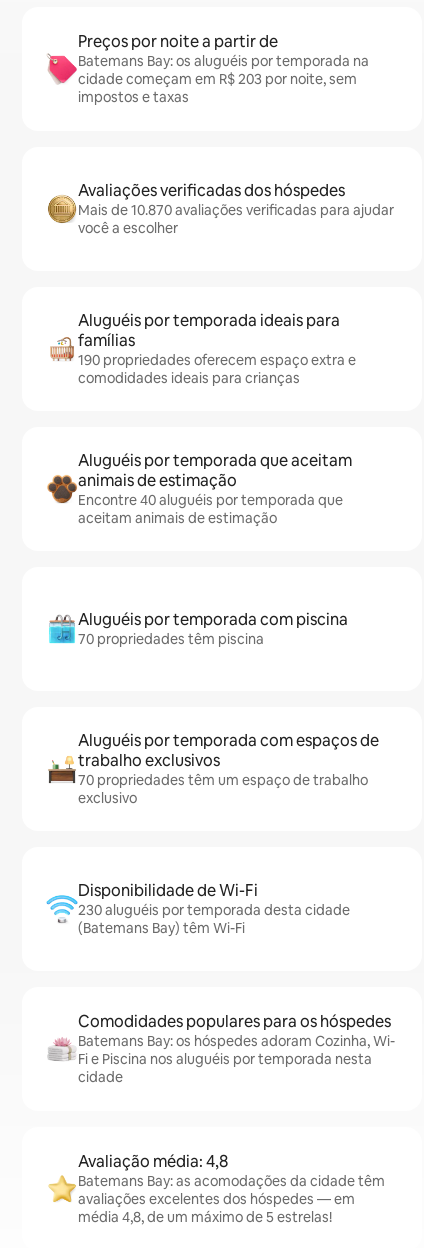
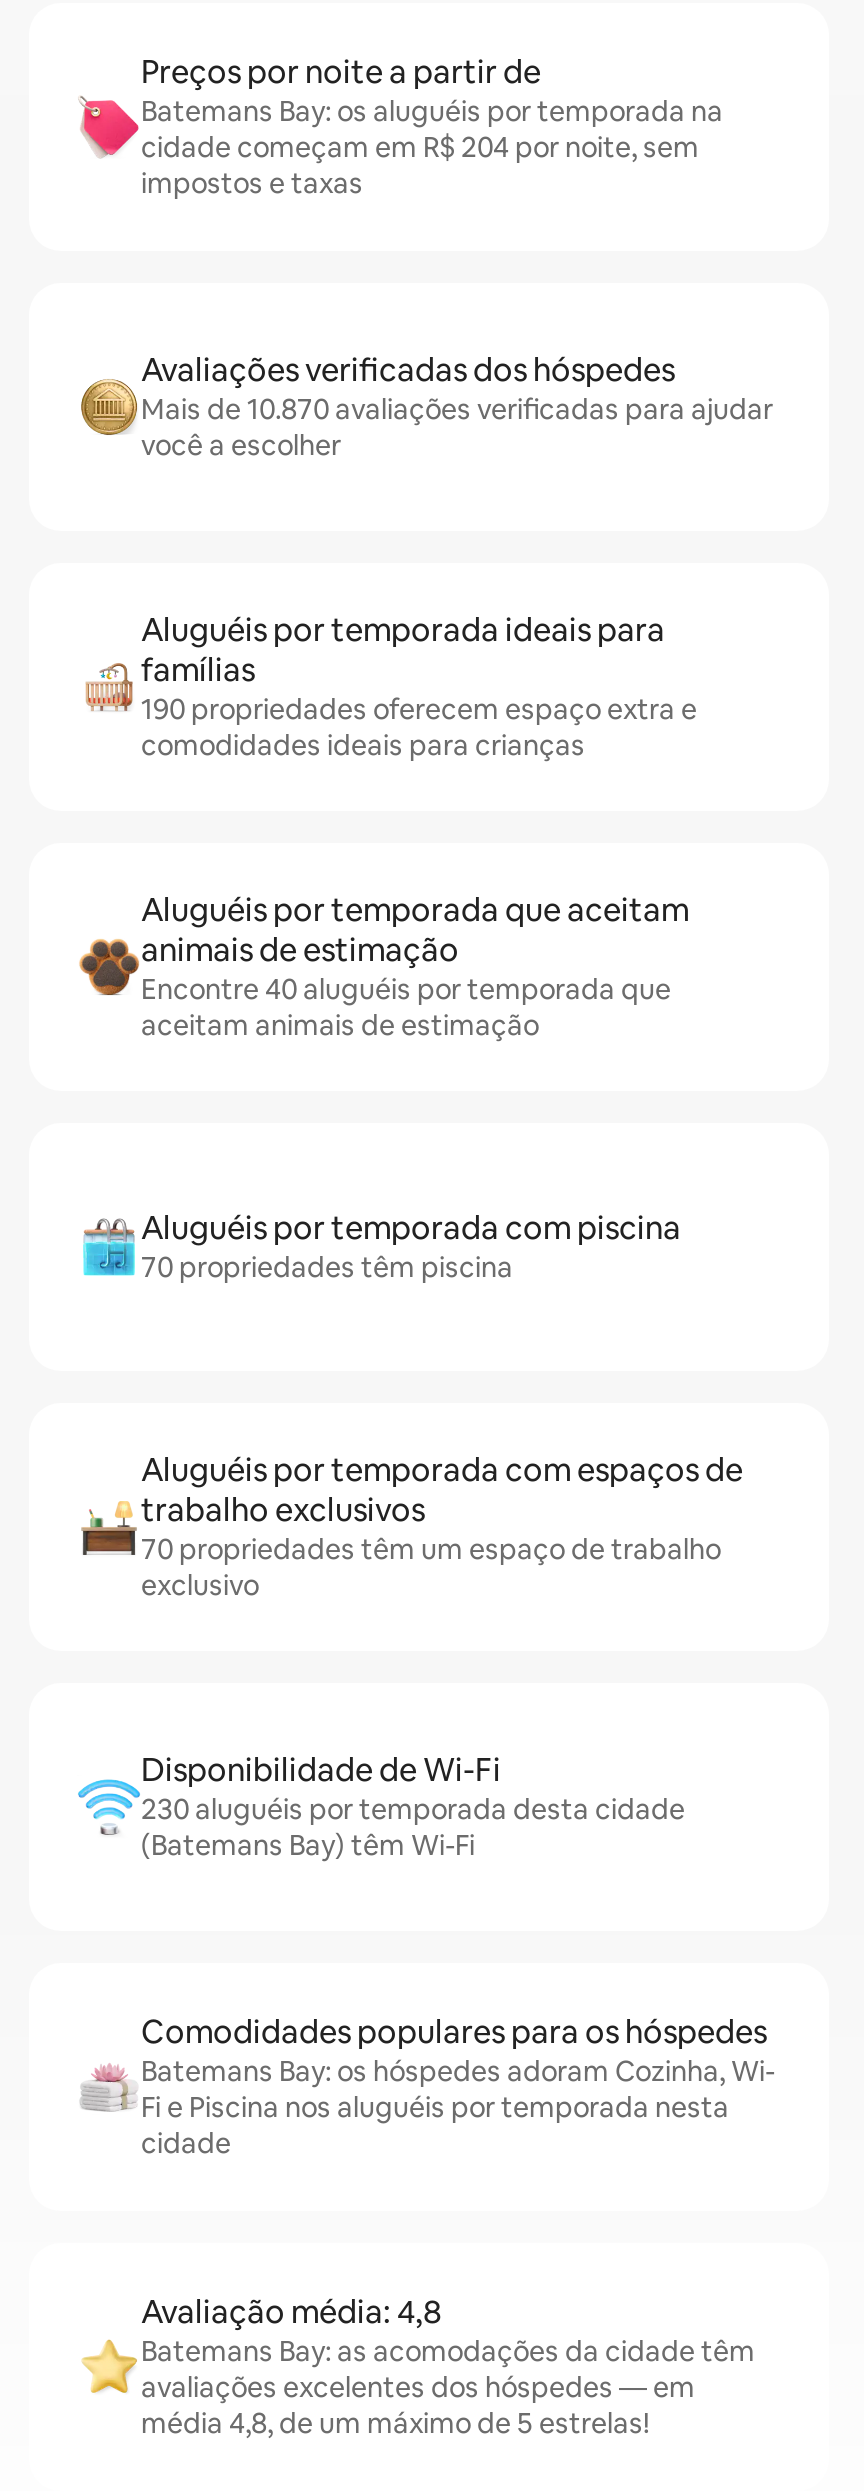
[78,70,357,88] cidade começam em R$ 203 por noite, sem -> [141,129,699,165] cidade começam em R$ 204 por noite, sem

